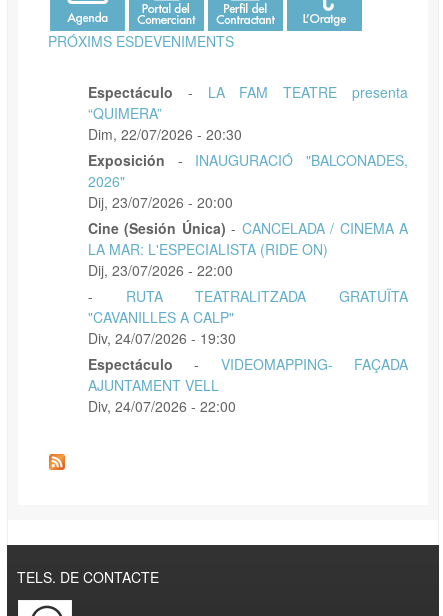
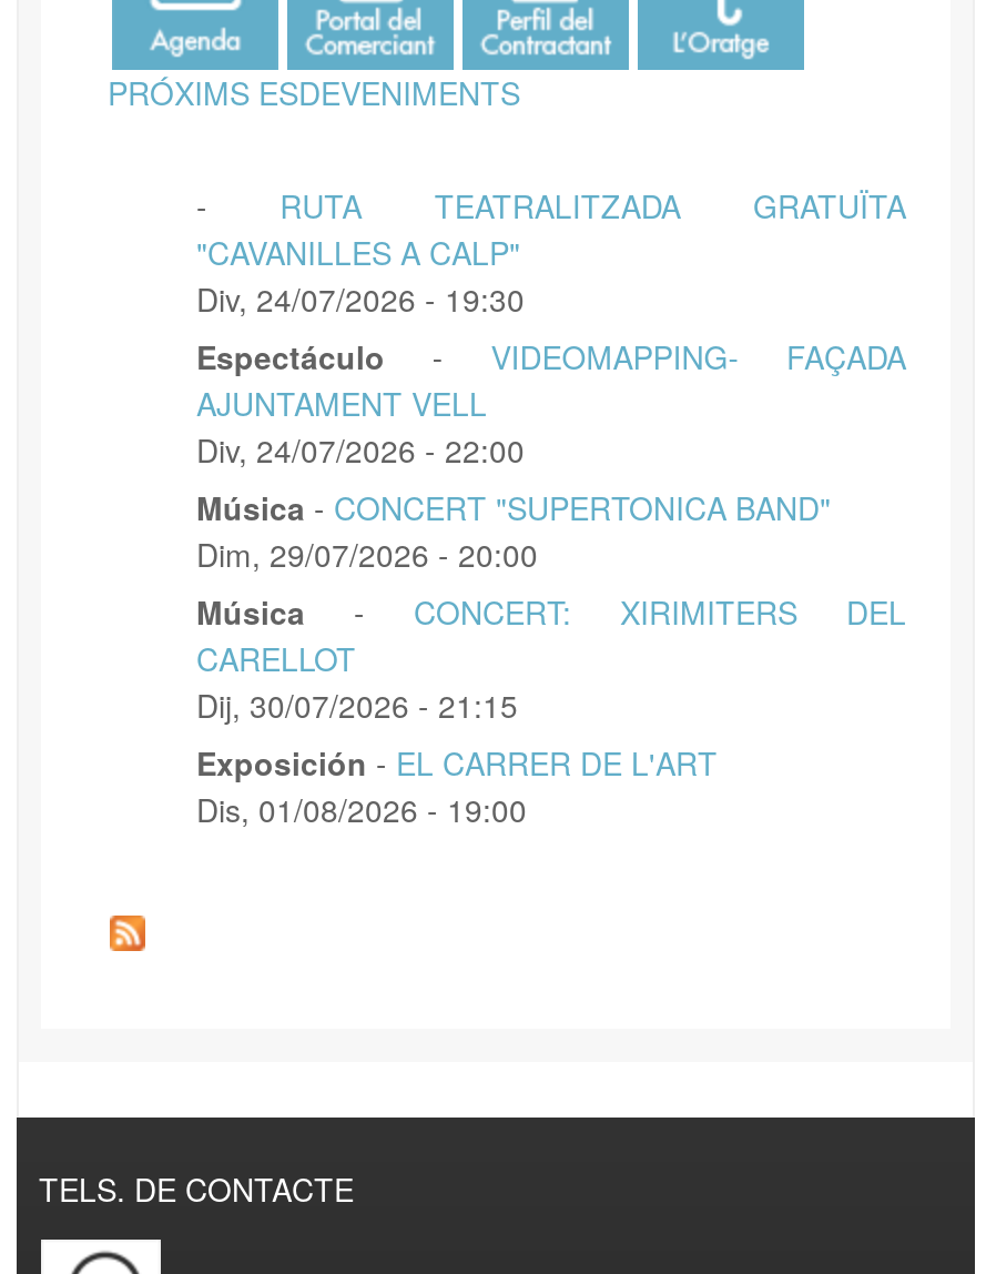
[88,82,408,280] Espectáculo | - LA FAM TEATRE presenta | “QUIMERA” | Dim, 22/07/2026 - 20:30 | Exposición | - INAUGURACIÓ "BALCONADES, | 2026" | Dij, 23/07/2026 - 20:00 | Cine (Sesión Única) - CANCELADA / CINEMA A | LA MAR: L'ESPECIALISTA (RIDE ON) | Dij, 23/07/2026 - 22:00 -> none
moved [88,286,408,416] -> [196,182,906,471]: - RUTA TEATRALITZADA GRATUÏTA | "CAVANILLES A CALP" | Div, 24/07/2026 - 19:30 | Espectáculo | - VIDEOMAPPING- FAÇADA | AJUNTAMENT VELL | Div, 24/07/2026 - 22:00
none -> [196,484,906,830] Música - CONCERT "SUPERTONICA BAND" | Dim, 29/07/2026 - 20:00 | Música | - CONCERT: XIRIMITERS DEL | CARELLOT | Dij, 30/07/2026 - 21:15 | Exposición - EL CARRER DE L'ART | Dis, 01/08/2026 - 19:00

